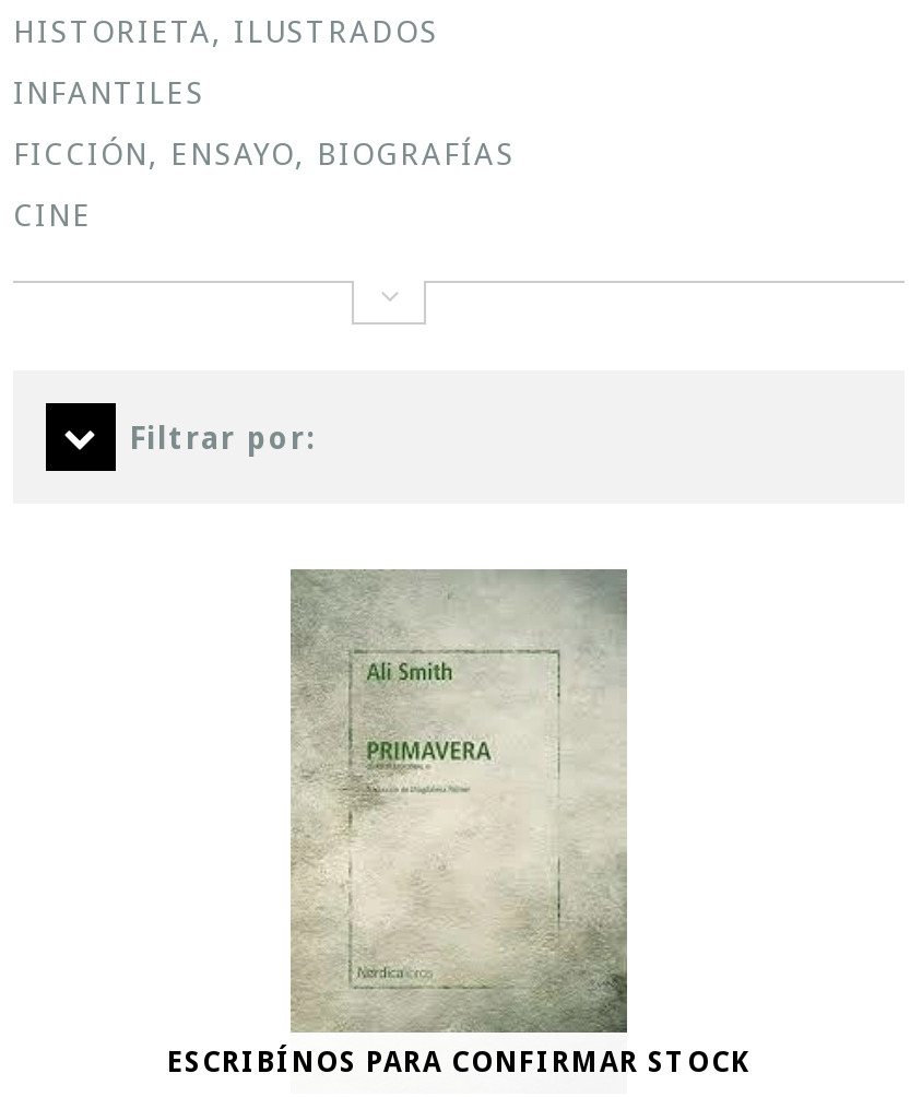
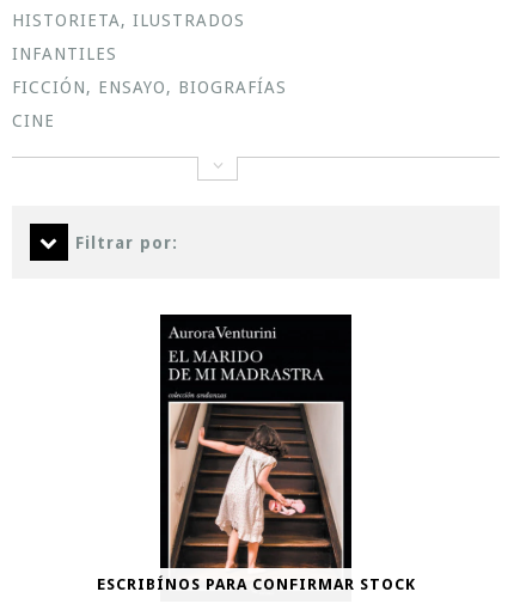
[284,567,634,1035] [image] -> [159,313,353,569] [image]

